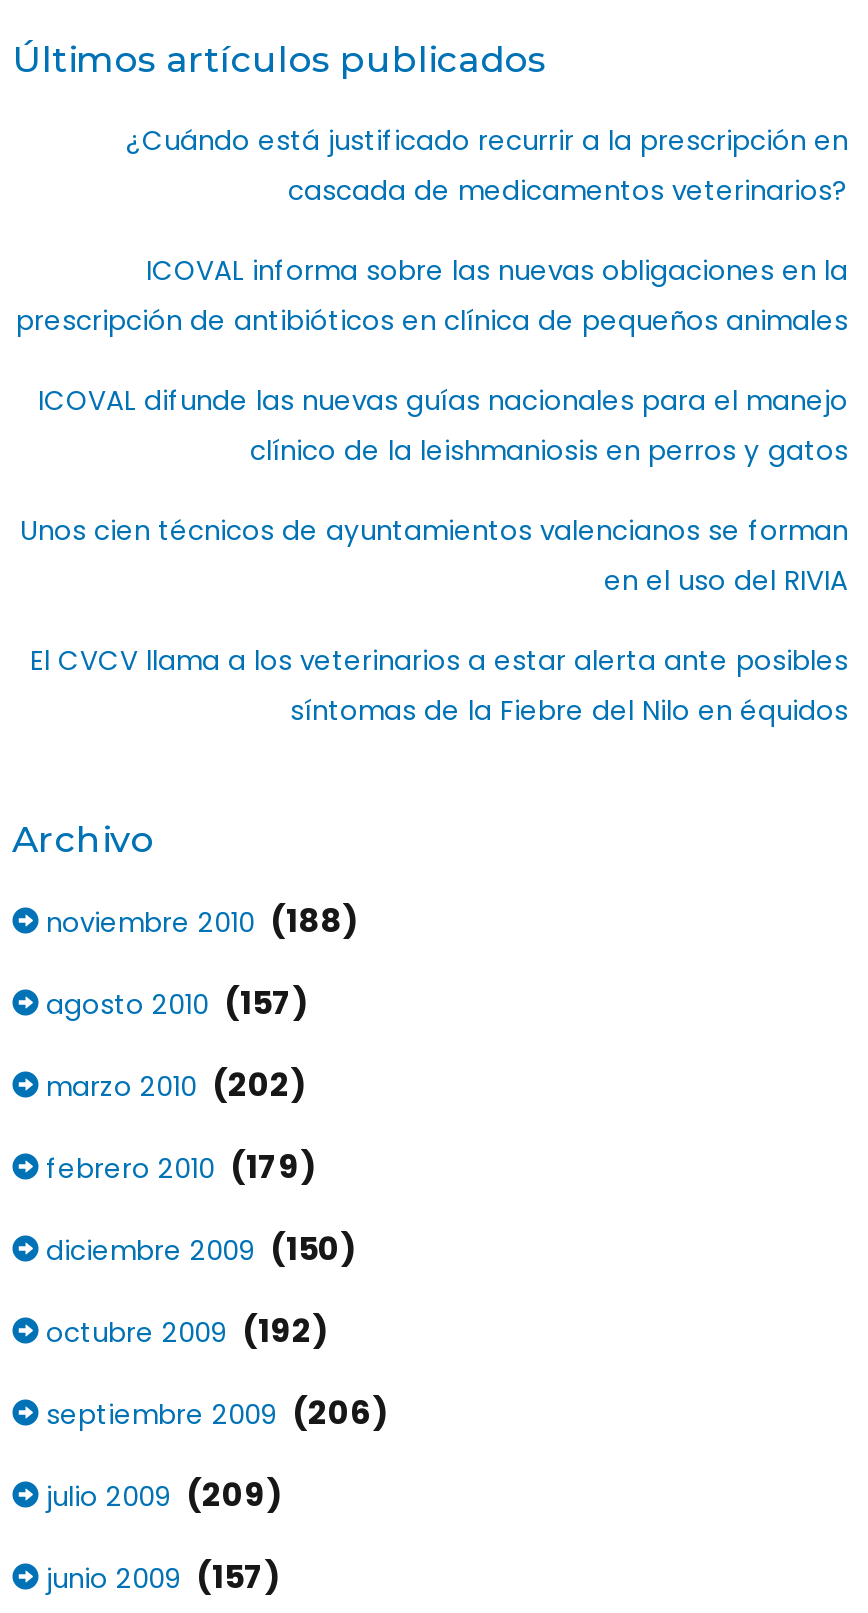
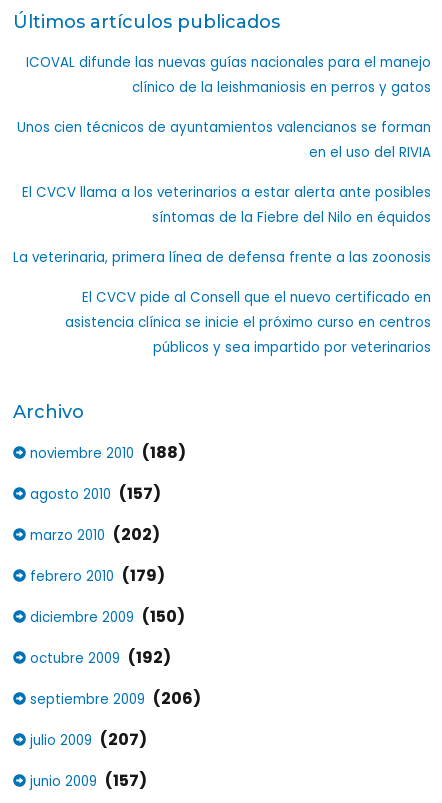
[16,122,848,340] ¿Cuándo está justificado recurrir a la prescripción en | cascada de medicamentos veterinarios? | ICOVAL informa sobre las nuevas obligaciones en la | prescripción de antibióticos en clínica de pequeños animales -> none
moved [20,382,848,730] -> [17,53,431,227]: ICOVAL difunde las nuevas guías nacionales para el manejo | clínico de la leishmaniosis en perros y gatos | Unos cien técnicos de ayuntamientos valencianos se forman | en el uso del RIVIA | El CVCV llama a los veterinarios a estar alerta ante posibles | síntomas de la Fiebre del Nilo en équidos
none -> [13,248,431,357] La veterinaria, primera línea de defensa frente a las zoonosis | El CVCV pide al Consell que el nuevo certificado en | asistencia clínica se inicie el próximo curso en centros | públicos y sea impartido por veterinarios
[38,1472,282,1518] julio 2009 (209) -> [26,728,147,751] julio 2009 (207)

